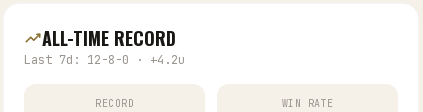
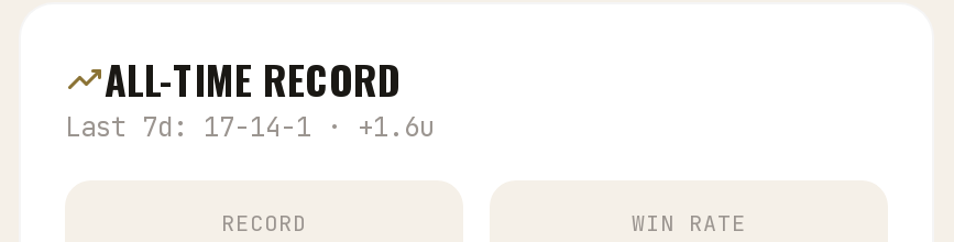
[24,51,185,67] Last 7d: 12-8-0 · +4.2u -> [65,109,435,144] Last 7d: 17-14-1 · +1.6u

